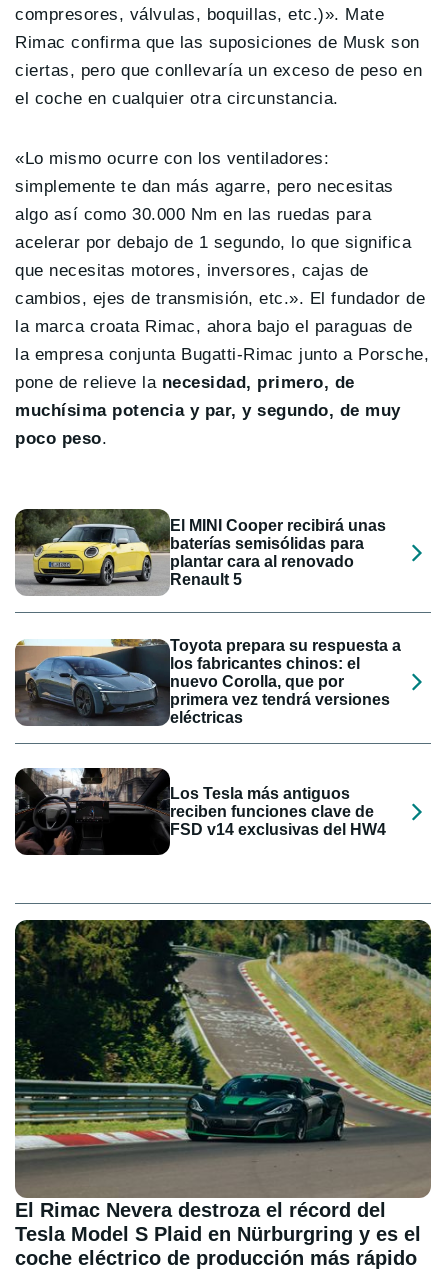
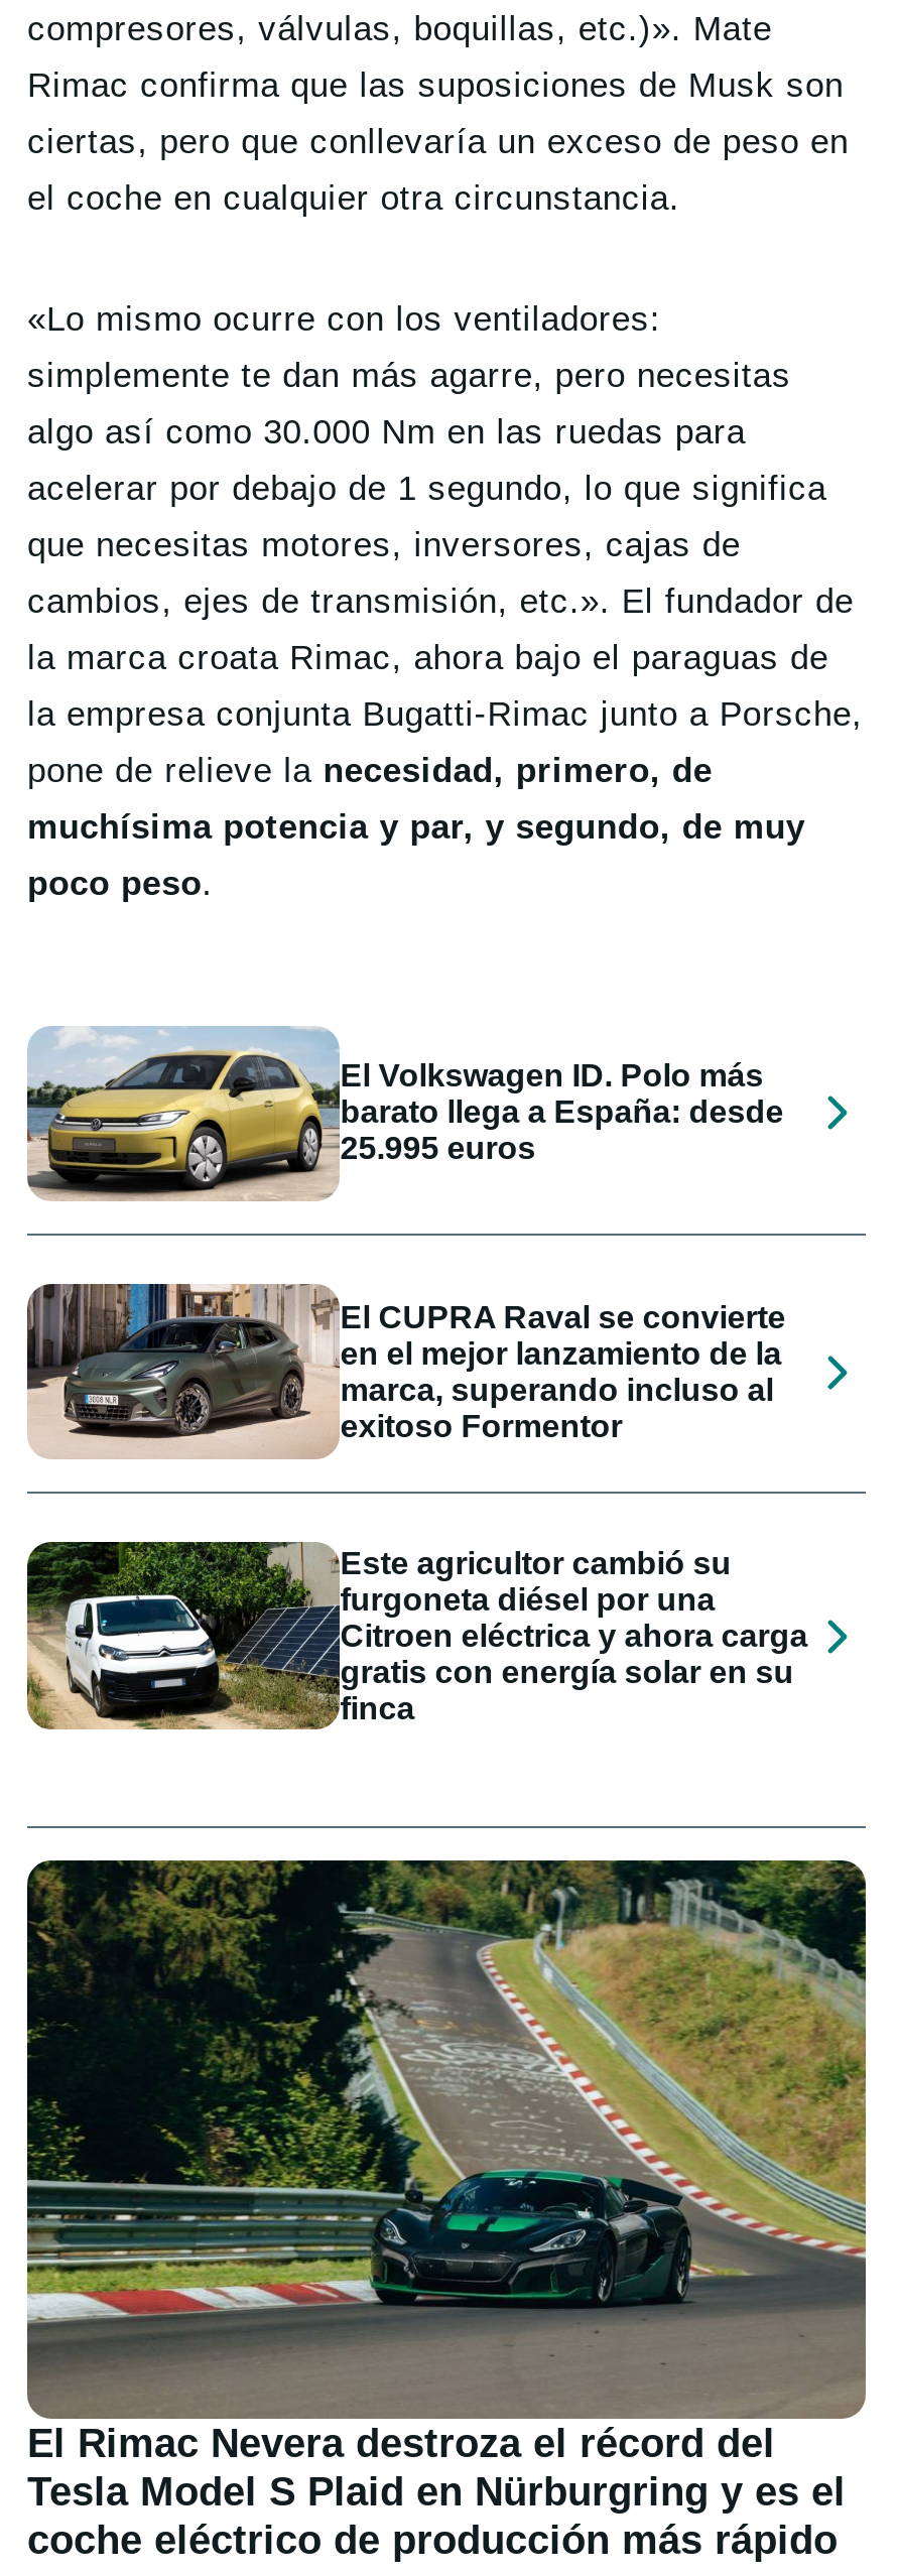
[14,508,386,595] [image] | El MINI Cooper recibirá unas | baterías semisólidas para | plantar cara al renovado | Renault 5 -> [27,1025,784,1200] [image] | El Volkswagen ID. Polo más | barato llega a España: desde | 25.995 euros
[14,637,401,727] [image] | Toyota prepara su respuesta a | los fabricantes chinos: el | nuevo Corolla, que por | primera vez tendrá versiones | eléctricas -> [25,1281,786,1462] [image] | El CUPRA Raval se convierte | en el mejor lanzamiento de la | marca, superando incluso al | exitoso Formentor
[14,765,386,856] [image] | Los Tesla más antiguos | reciben funciones clave de | FSD v14 exclusivas del HW4 -> [25,1539,808,1730] [image] | Este agricultor cambió su | furgoneta diésel por una | Citroen eléctrica y ahora carga | gratis con energía solar en su | finca

